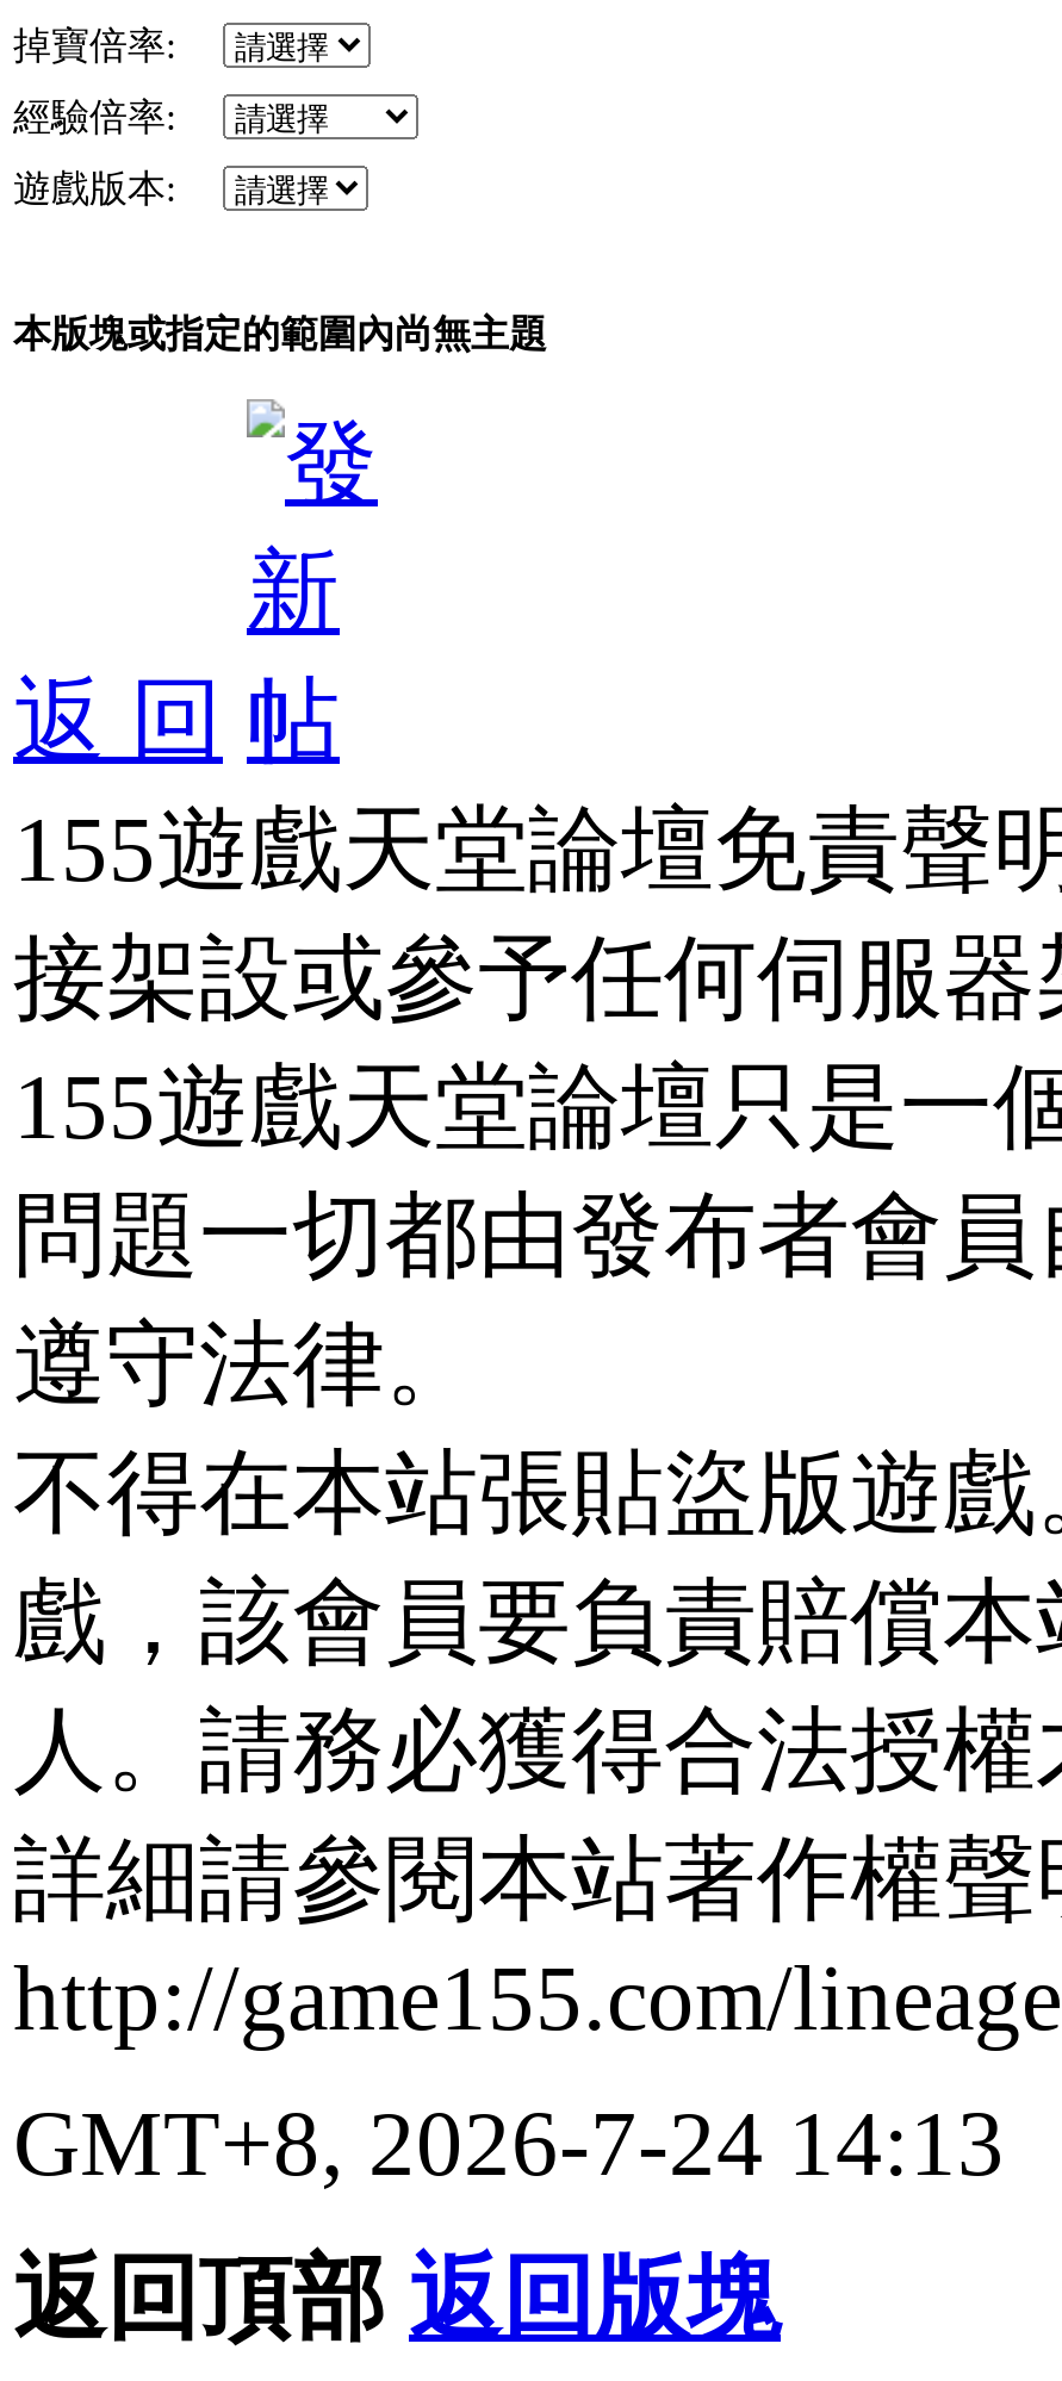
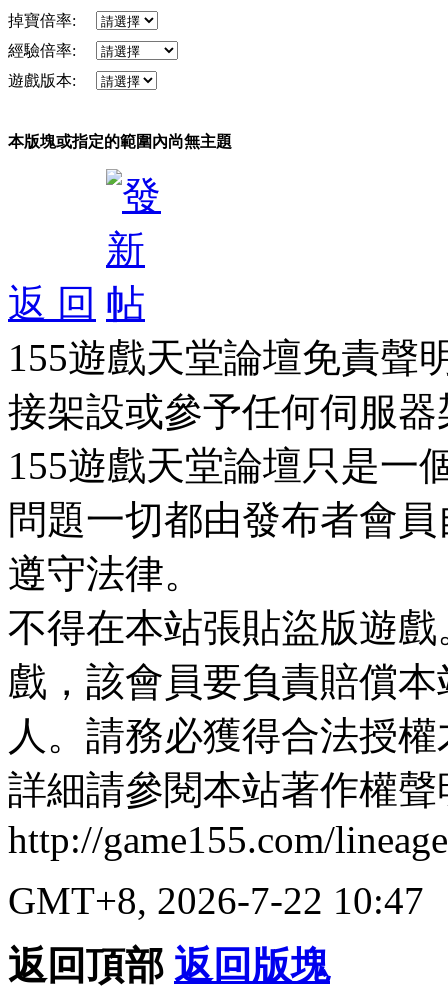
[13,2091,1005,2193] GMT+8, 2026-7-24 14:13 -> [8,879,424,922] GMT+8, 2026-7-22 10:47

